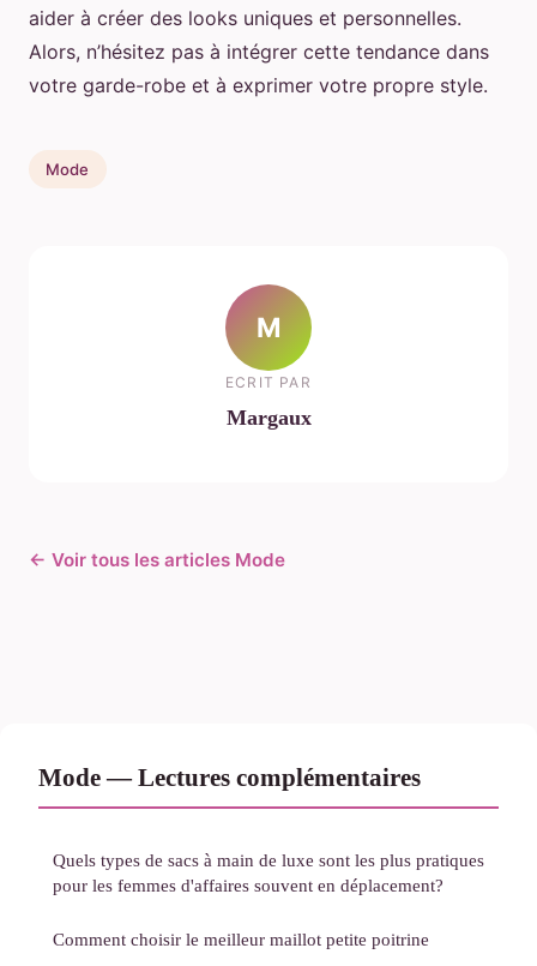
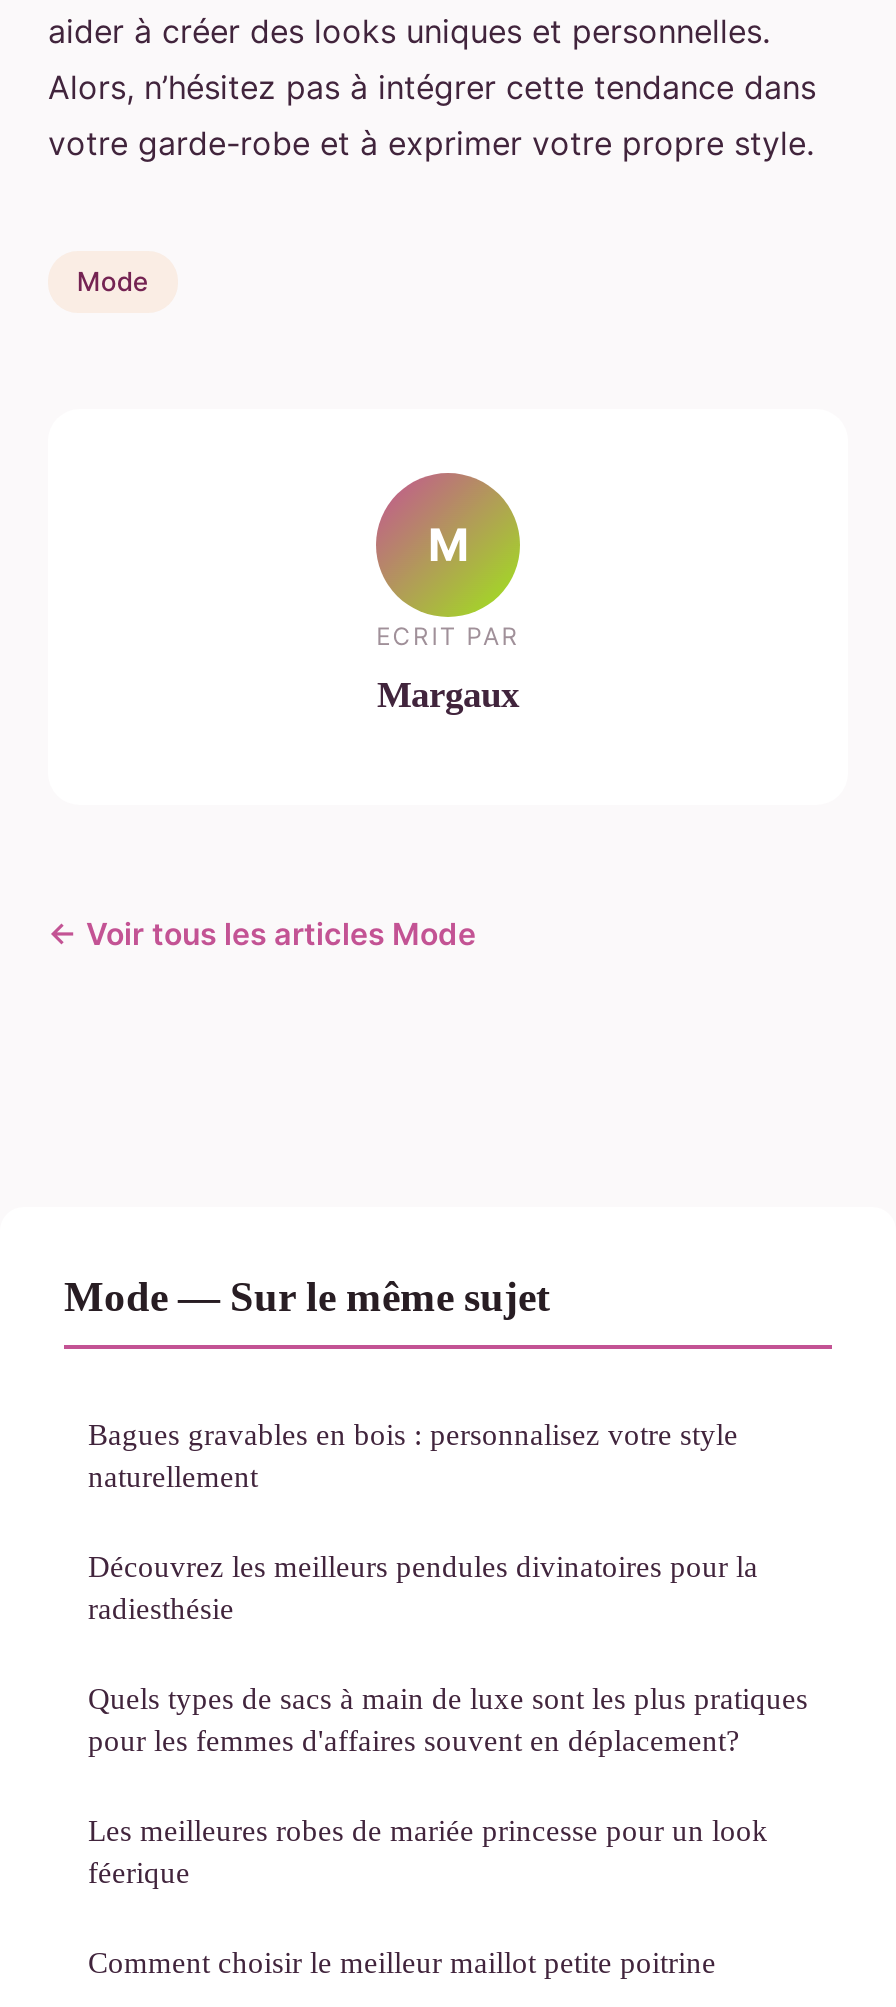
[38,764,421,791] Mode — Lectures complémentaires -> [64,1272,758,1624] Mode — Sur le même sujet | Bagues gravables en bois : personnalisez votre style | naturellement | Découvrez les meilleurs pendules divinatoires pour la | radiesthésie
none -> [88,1812,768,1888] Les meilleures robes de mariée princesse pour un look | féerique

